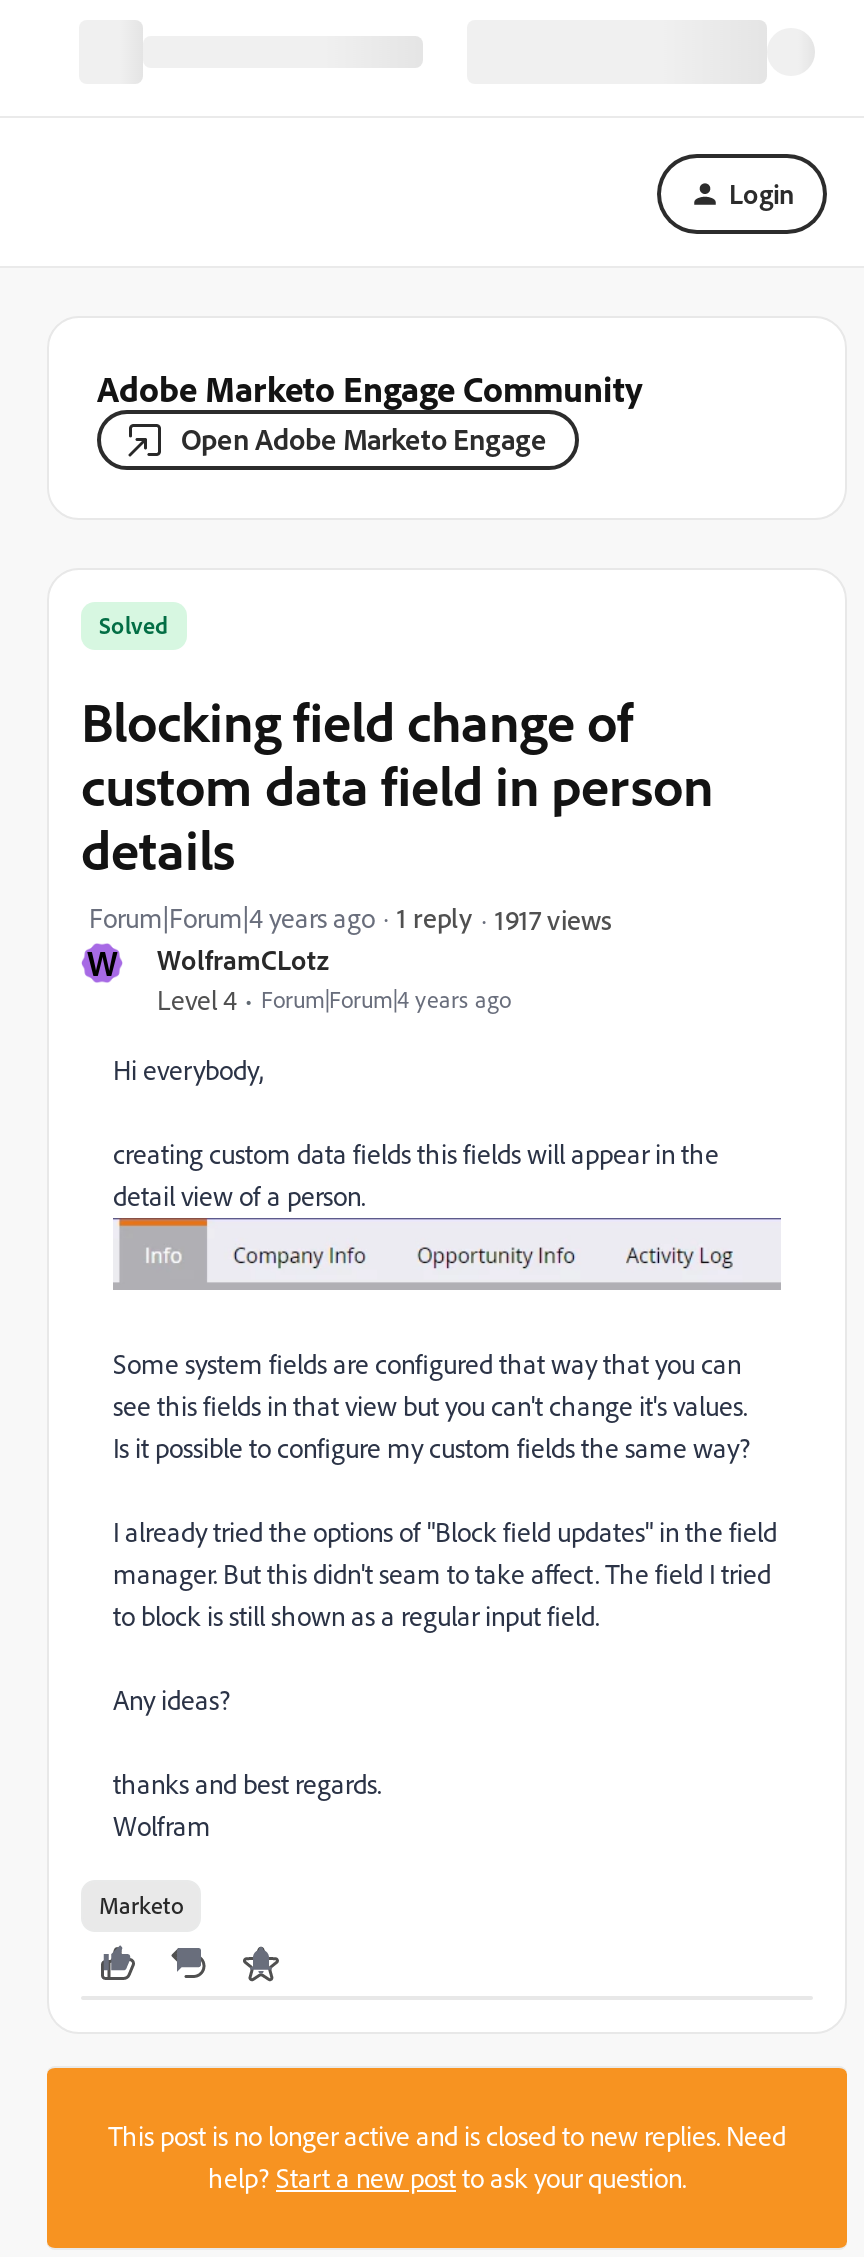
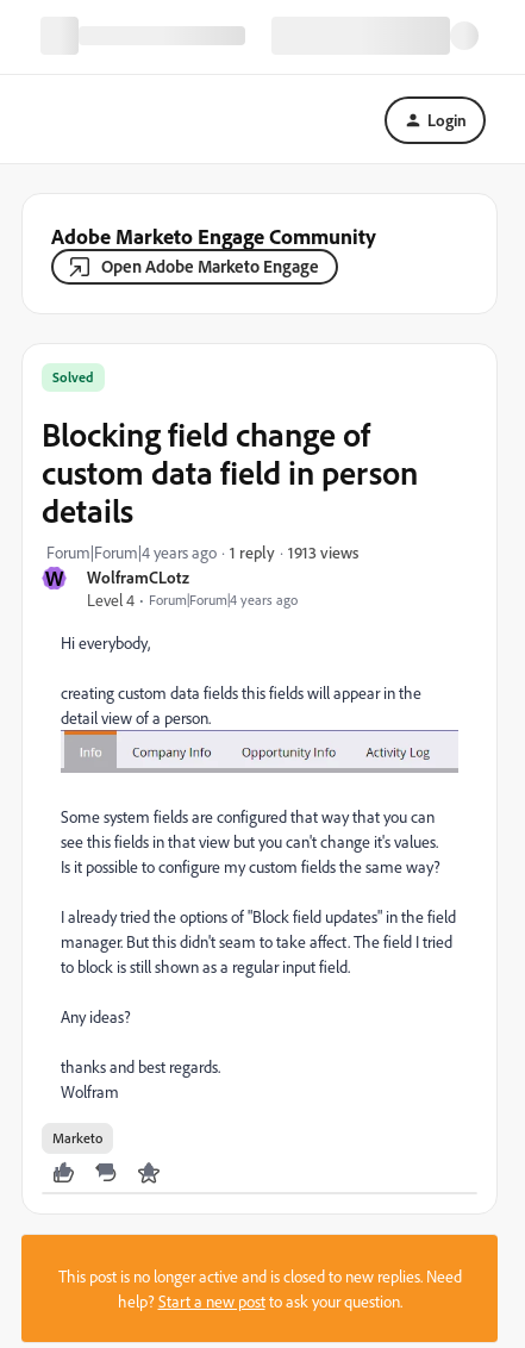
[495,901,611,935] 1917 views -> [288,541,358,561] 1913 views

